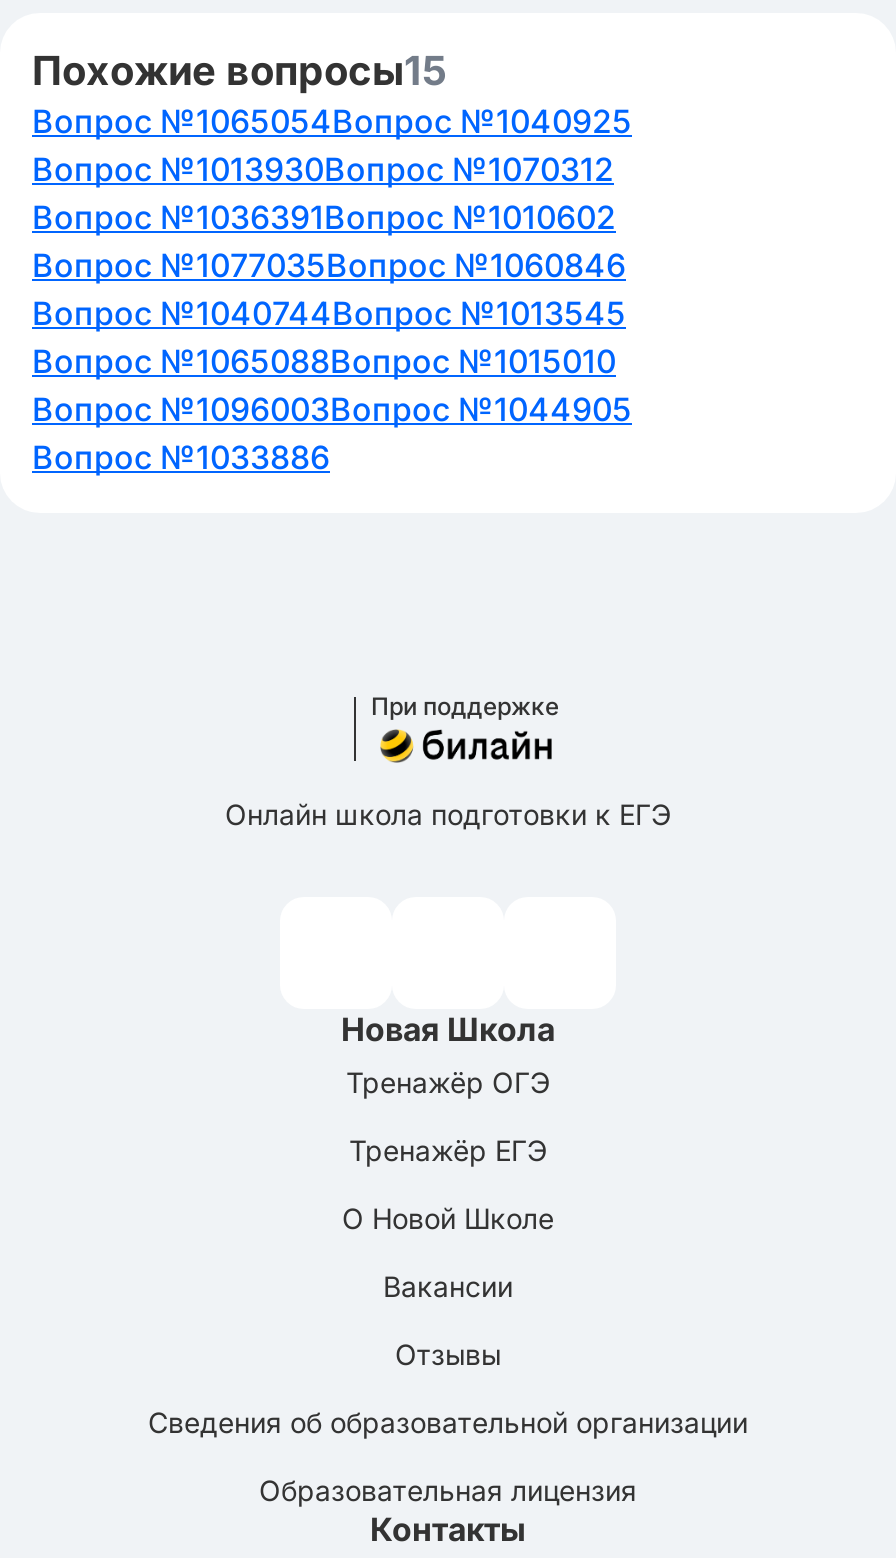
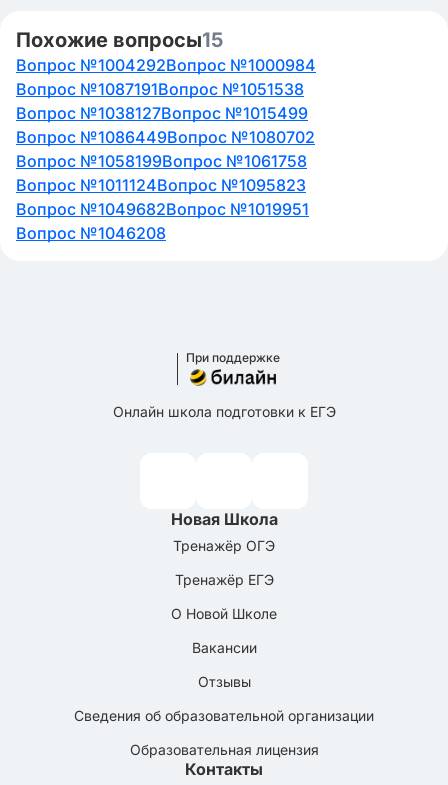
[32,101,632,141] Вопрос №1065054Вопрос №1040925 -> [16,55,316,75] Вопрос №1004292Вопрос №1000984
[32,149,614,189] Вопрос №1013930Вопрос №1070312 -> [16,79,304,99] Вопрос №1087191Вопрос №1051538
[32,197,616,237] Вопрос №1036391Вопрос №1010602 -> [16,103,308,123] Вопрос №1038127Вопрос №1015499
[32,245,626,285] Вопрос №1077035Вопрос №1060846 -> [16,127,315,147] Вопрос №1086449Вопрос №1080702
[32,293,626,333] Вопрос №1040744Вопрос №1013545 -> [16,151,307,171] Вопрос №1058199Вопрос №1061758
[32,341,616,381] Вопрос №1065088Вопрос №1015010 -> [16,175,306,195] Вопрос №1011124Вопрос №1095823
[32,389,632,429] Вопрос №1096003Вопрос №1044905 -> [16,199,309,219] Вопрос №1049682Вопрос №1019951
[32,437,330,477] Вопрос №1033886 -> [16,223,166,243] Вопрос №1046208

